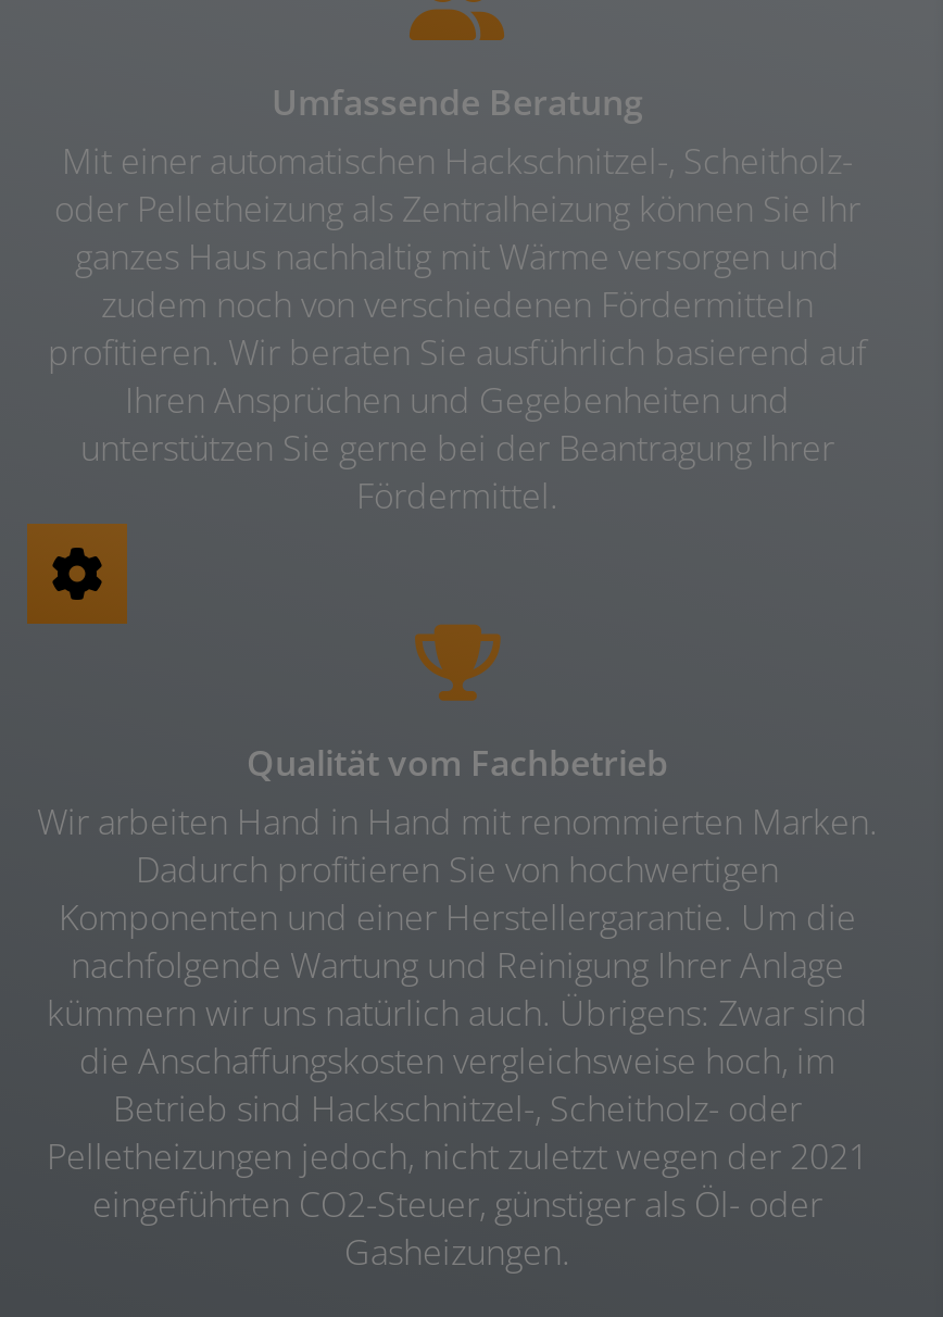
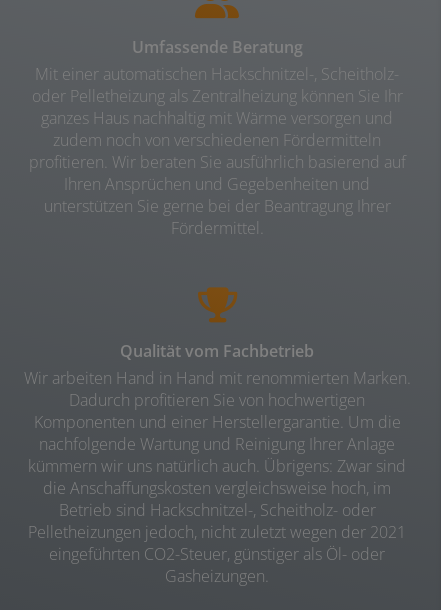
[25,522,129,626] [image] -> none

